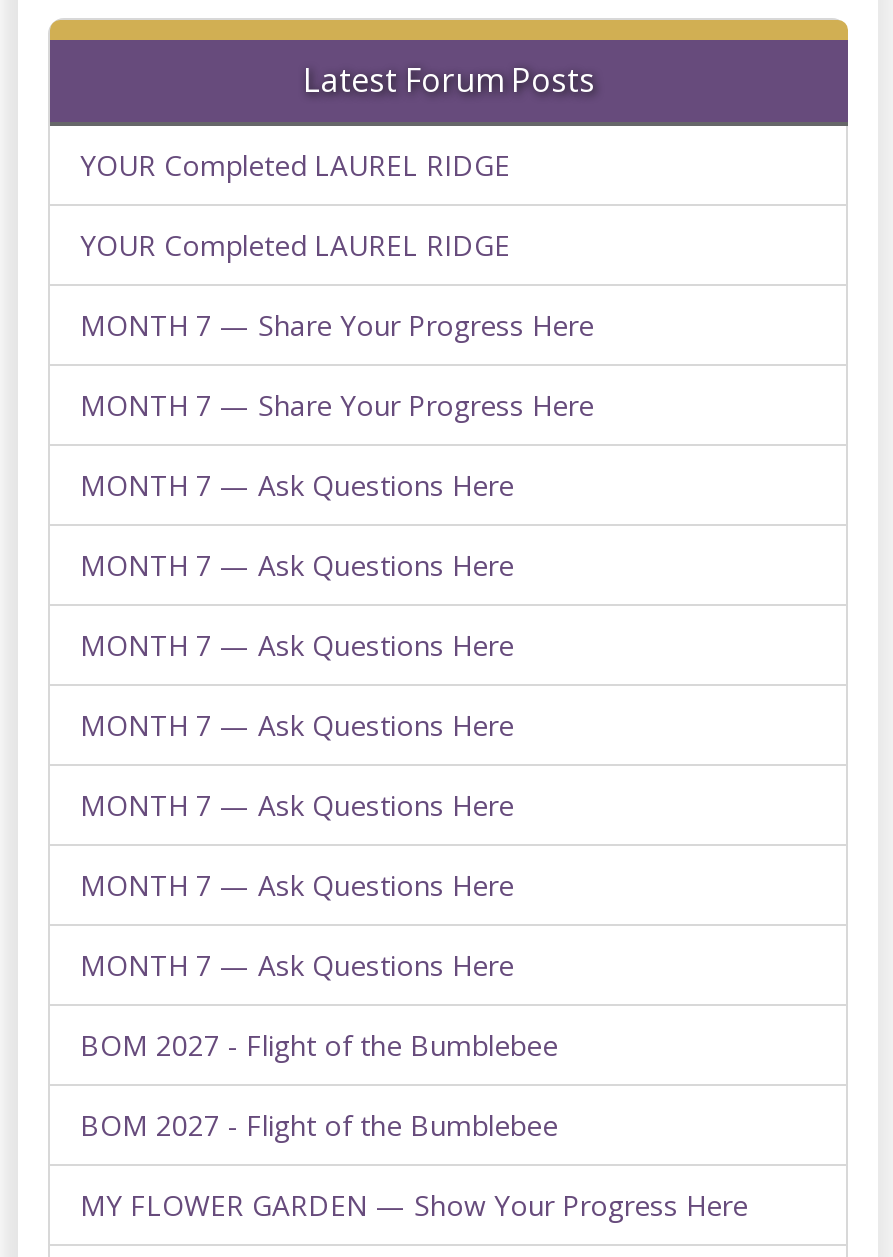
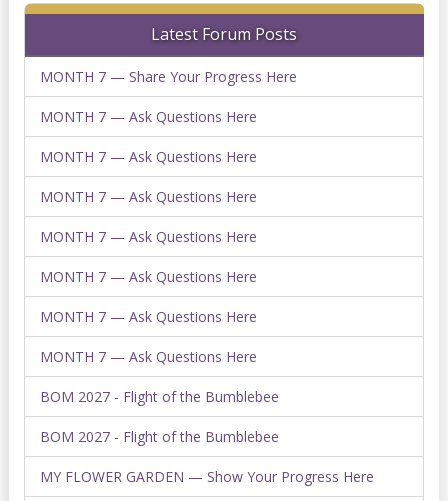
[80,147,594,345] YOUR Completed LAUREL RIDGE | YOUR Completed LAUREL RIDGE | MONTH 7 — Share Your Progress Here -> none

